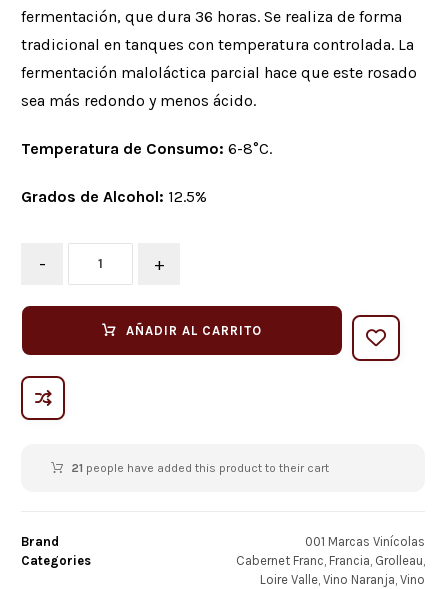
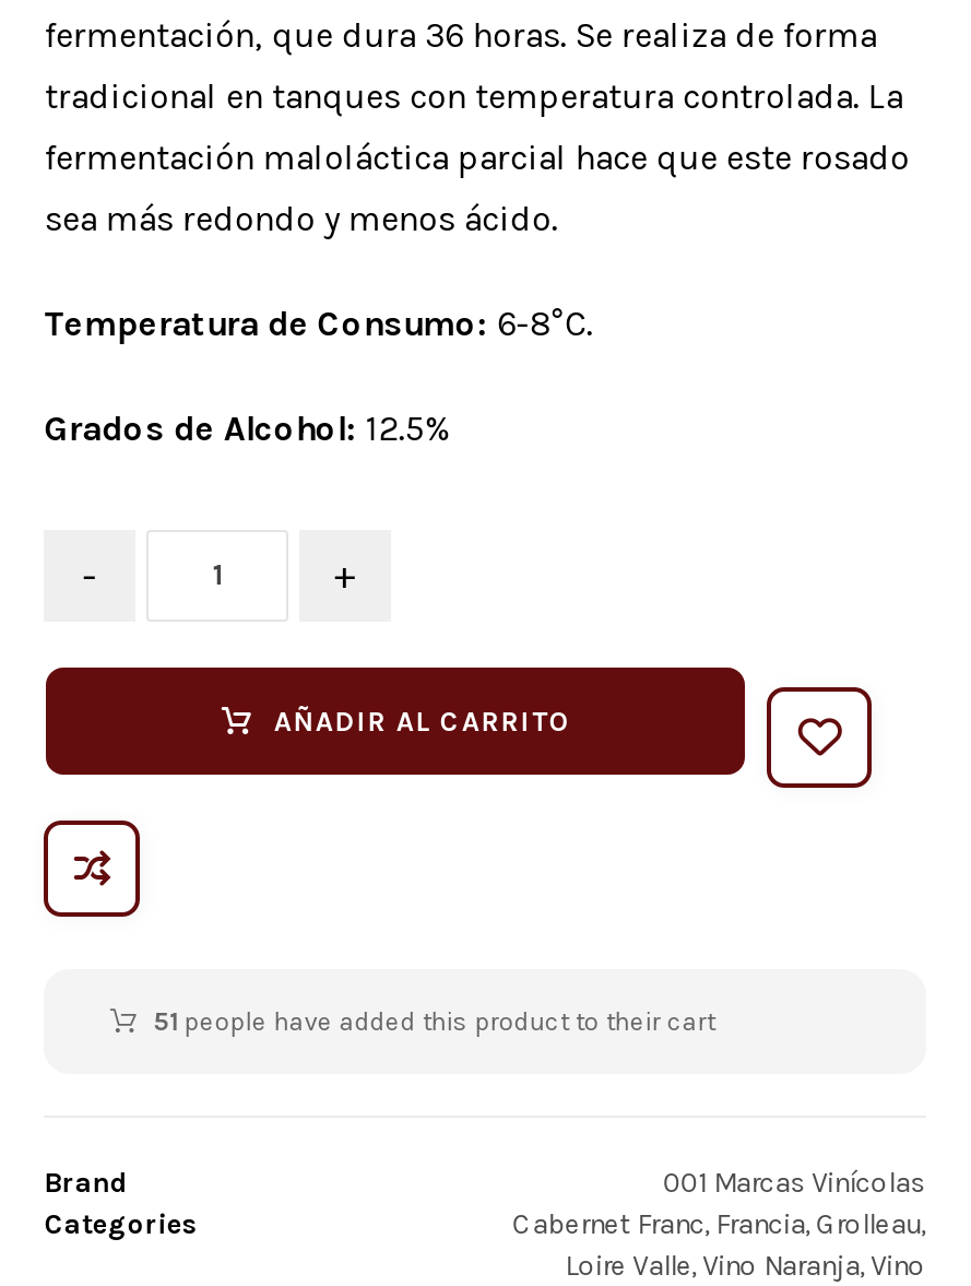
[71,461,329,475] 21 people have added this product to their cart -> [154,1005,715,1036] 51 people have added this product to their cart

